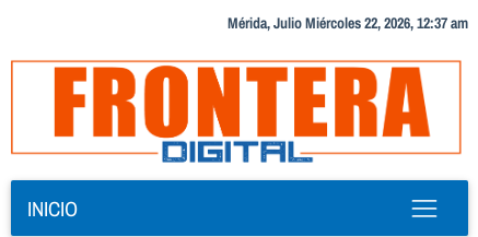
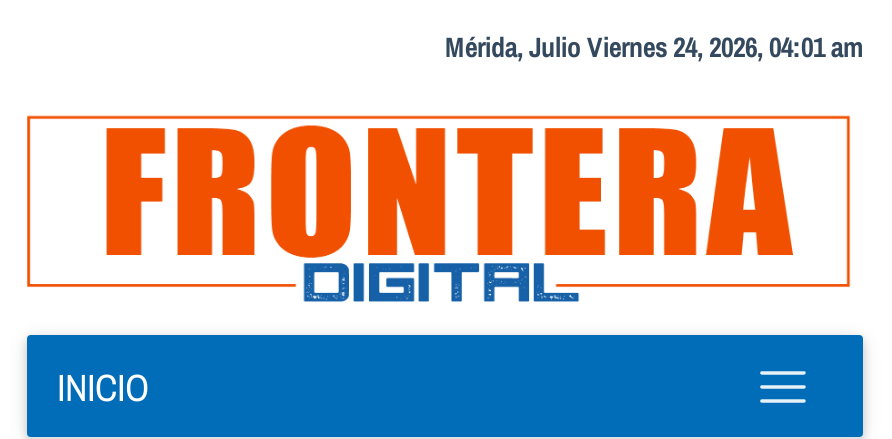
[228,14,468,32] Mérida, Julio Miércoles 22, 2026, 12:37 am -> [445,31,863,63] Mérida, Julio Viernes 24, 2026, 04:01 am

